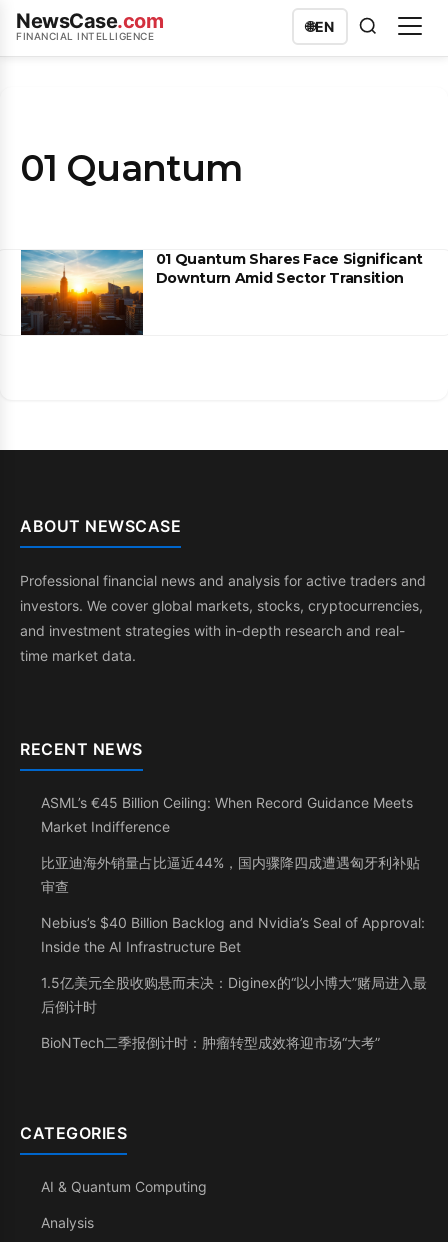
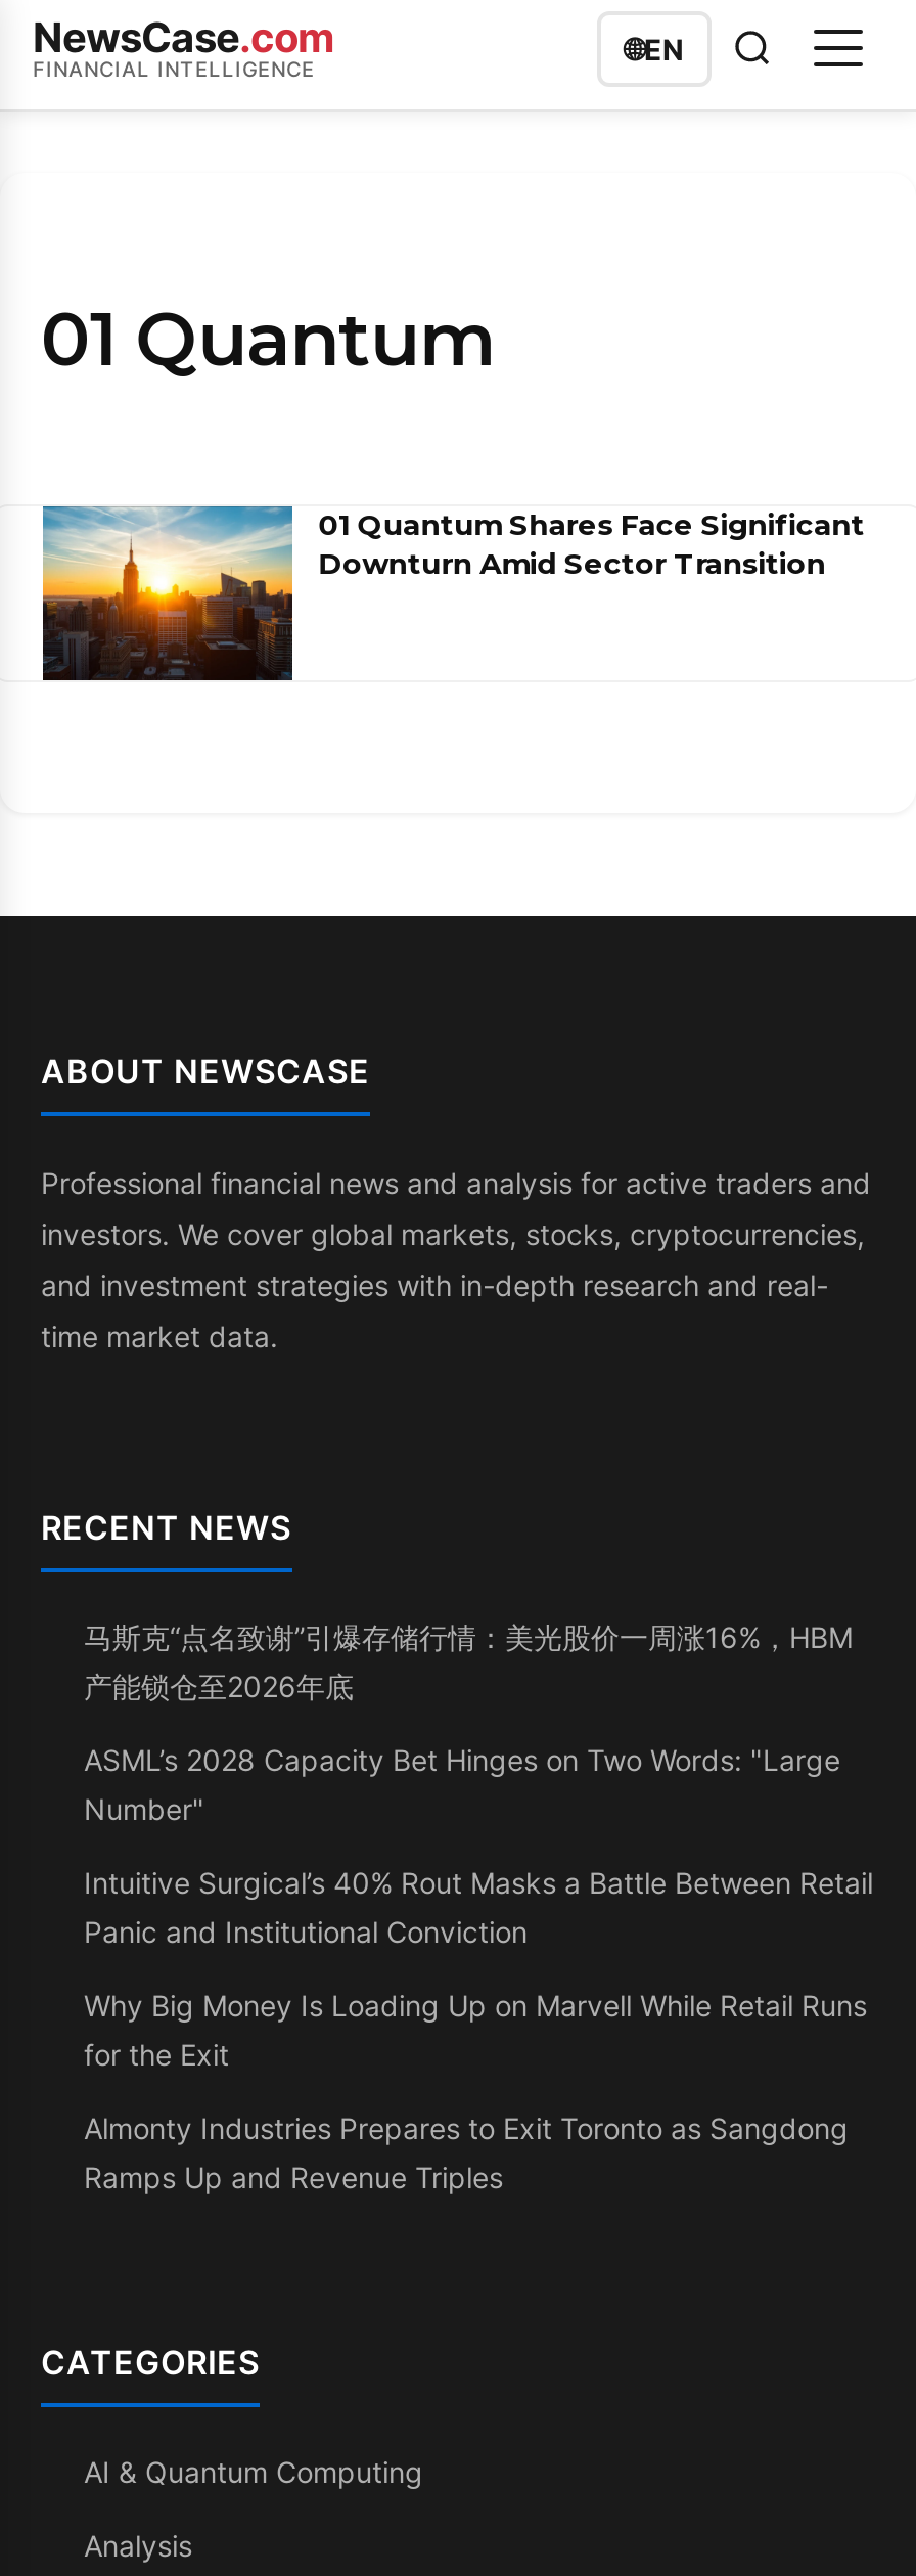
[41,794,413,835] ASML’s €45 Billion Ceiling: When Record Guidance Meets | Market Indifference -> [84,1620,853,1704] 马斯克“点名致谢”引爆存储行情：美光股价一周涨16%，HBM | 产能锁仓至2026年底
[41,854,420,895] 比亚迪海外销量占比逼近44%，国内骤降四成遭遇匈牙利补贴 | 审查 -> [84,1743,840,1827] ASML’s 2028 Capacity Bet Hinges on Two Words: "Large | Number"
[41,914,425,955] Nebius’s $40 Billion Backlog and Nvidia’s Seal of Approval: | Inside the AI Infrastructure Bet -> [84,1865,873,1949] Intuitive Surgical’s 40% Rout Masks a Battle Between Retail | Panic and Institutional Conviction
[41,974,427,1015] 1.5亿美元全股收购悬而未决：Diginex的“以小博大”赌局进入最 | 后倒计时 -> [84,1988,867,2072] Why Big Money Is Loading Up on Marvell While Retail Runs | for the Exit
[41,1034,380,1051] BioNTech二季报倒计时：肿瘤转型成效将迎市场“大考” -> [84,2111,849,2195] Almonty Industries Prepares to Exit Toronto as Sangdong | Ramps Up and Revenue Triples

